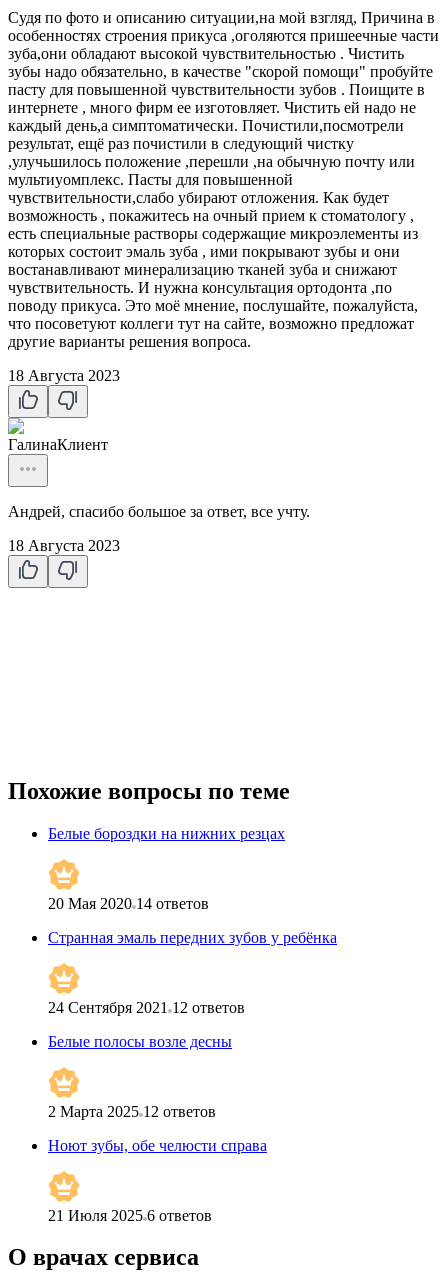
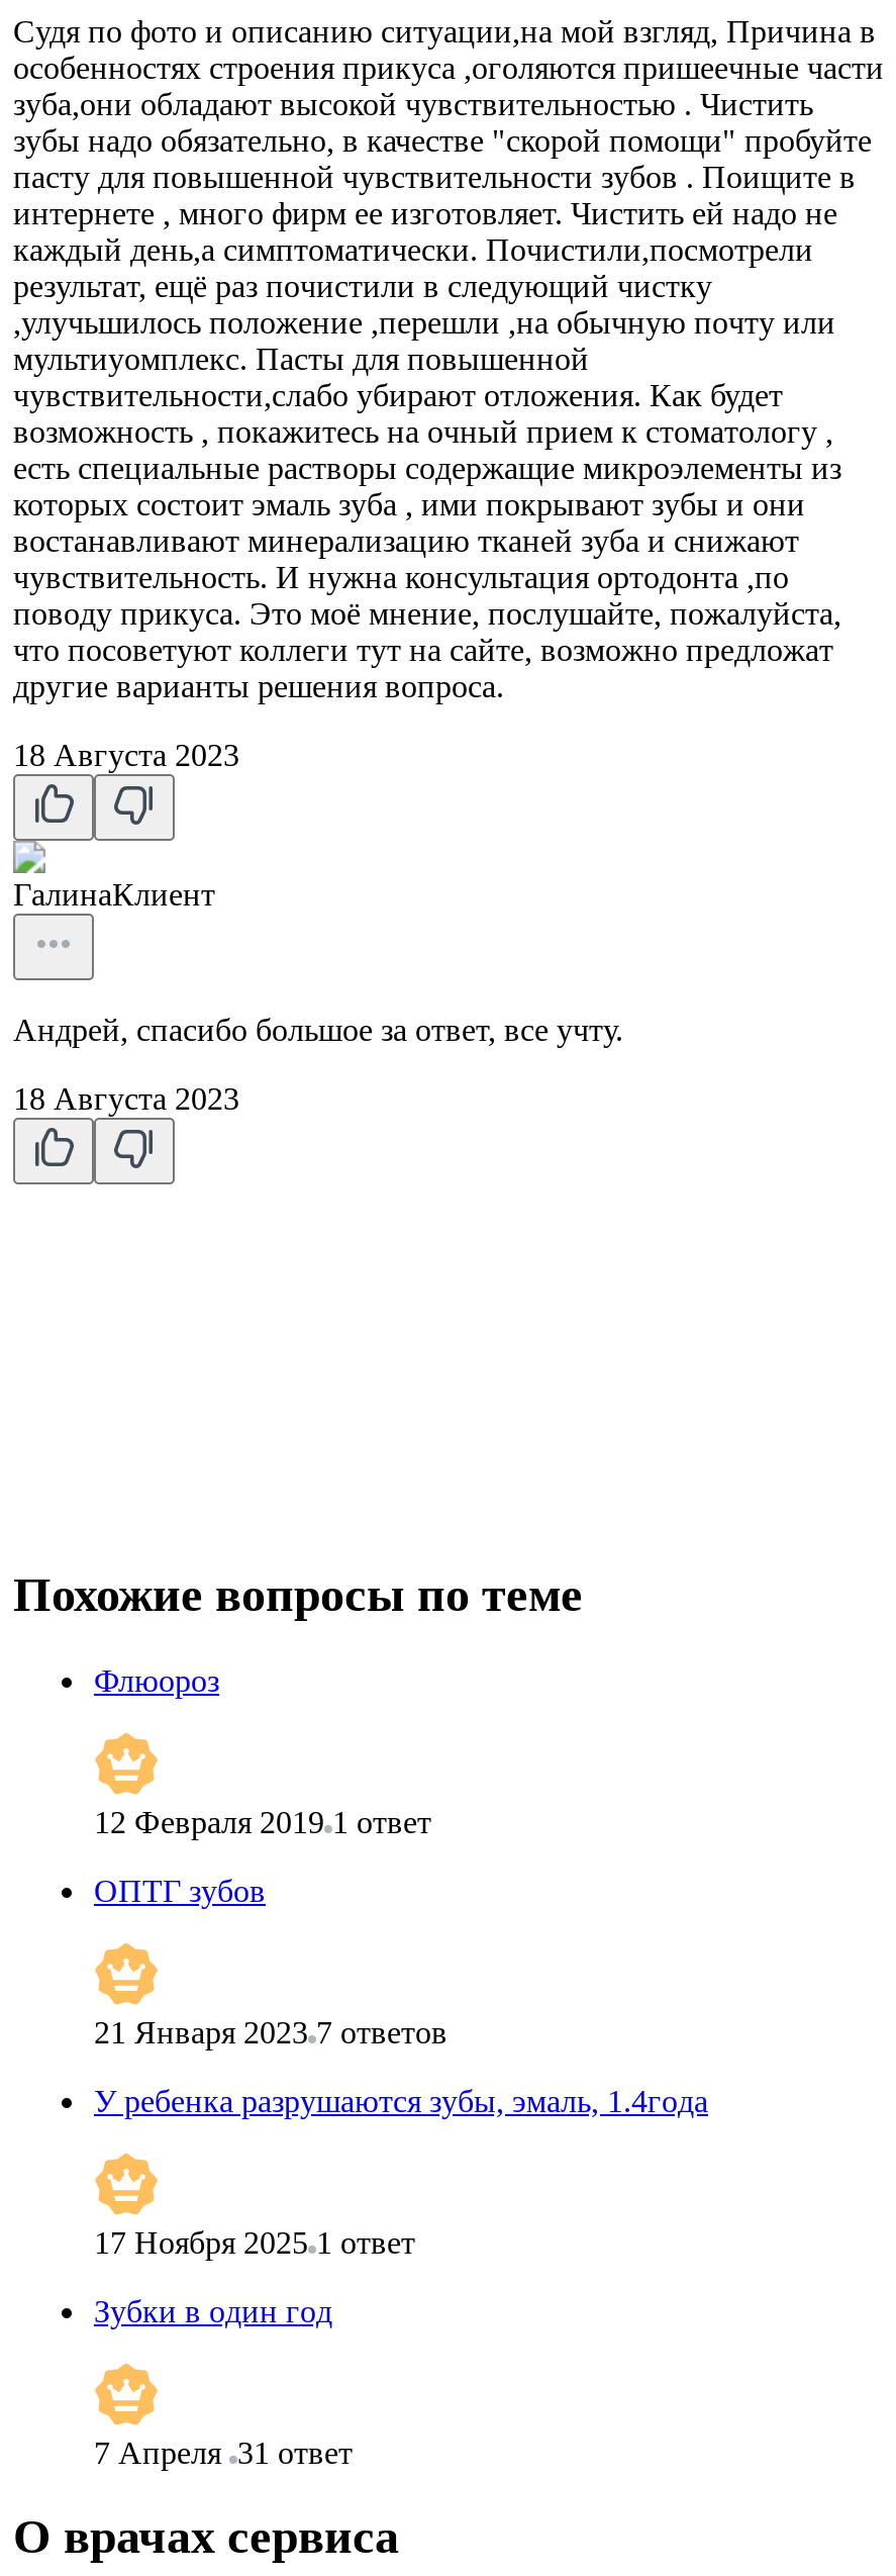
[48,824,285,841] Белые бороздки на нижних резцах -> [94,1662,219,1697] Флюороз
[48,894,209,911] 20 Мая 2020 14 ответов -> [94,1804,431,1838] 12 Февраля 2019 1 ответ
[48,928,337,945] Странная эмаль передних зубов у ребёнка -> [94,1873,266,1907] ОПТГ зубов
[48,998,245,1015] 24 Сентября 2021 12 ответов -> [94,2014,447,2048] 21 Января 2023 7 ответов
[48,1032,232,1049] Белые полосы возле десны -> [94,2083,708,2117] У ребенка разрушаются зубы, эмаль, 1.4года
[48,1102,216,1119] 2 Марта 2025 12 ответов -> [94,2224,415,2259] 17 Ноября 2025 1 ответ
[48,1136,267,1153] Ноют зубы, обе челюсти справа -> [94,2293,332,2327] Зубки в один год
[48,1206,212,1223] 21 Июля 2025 6 ответов -> [94,2435,353,2469] 7 Апреля 31 ответ

